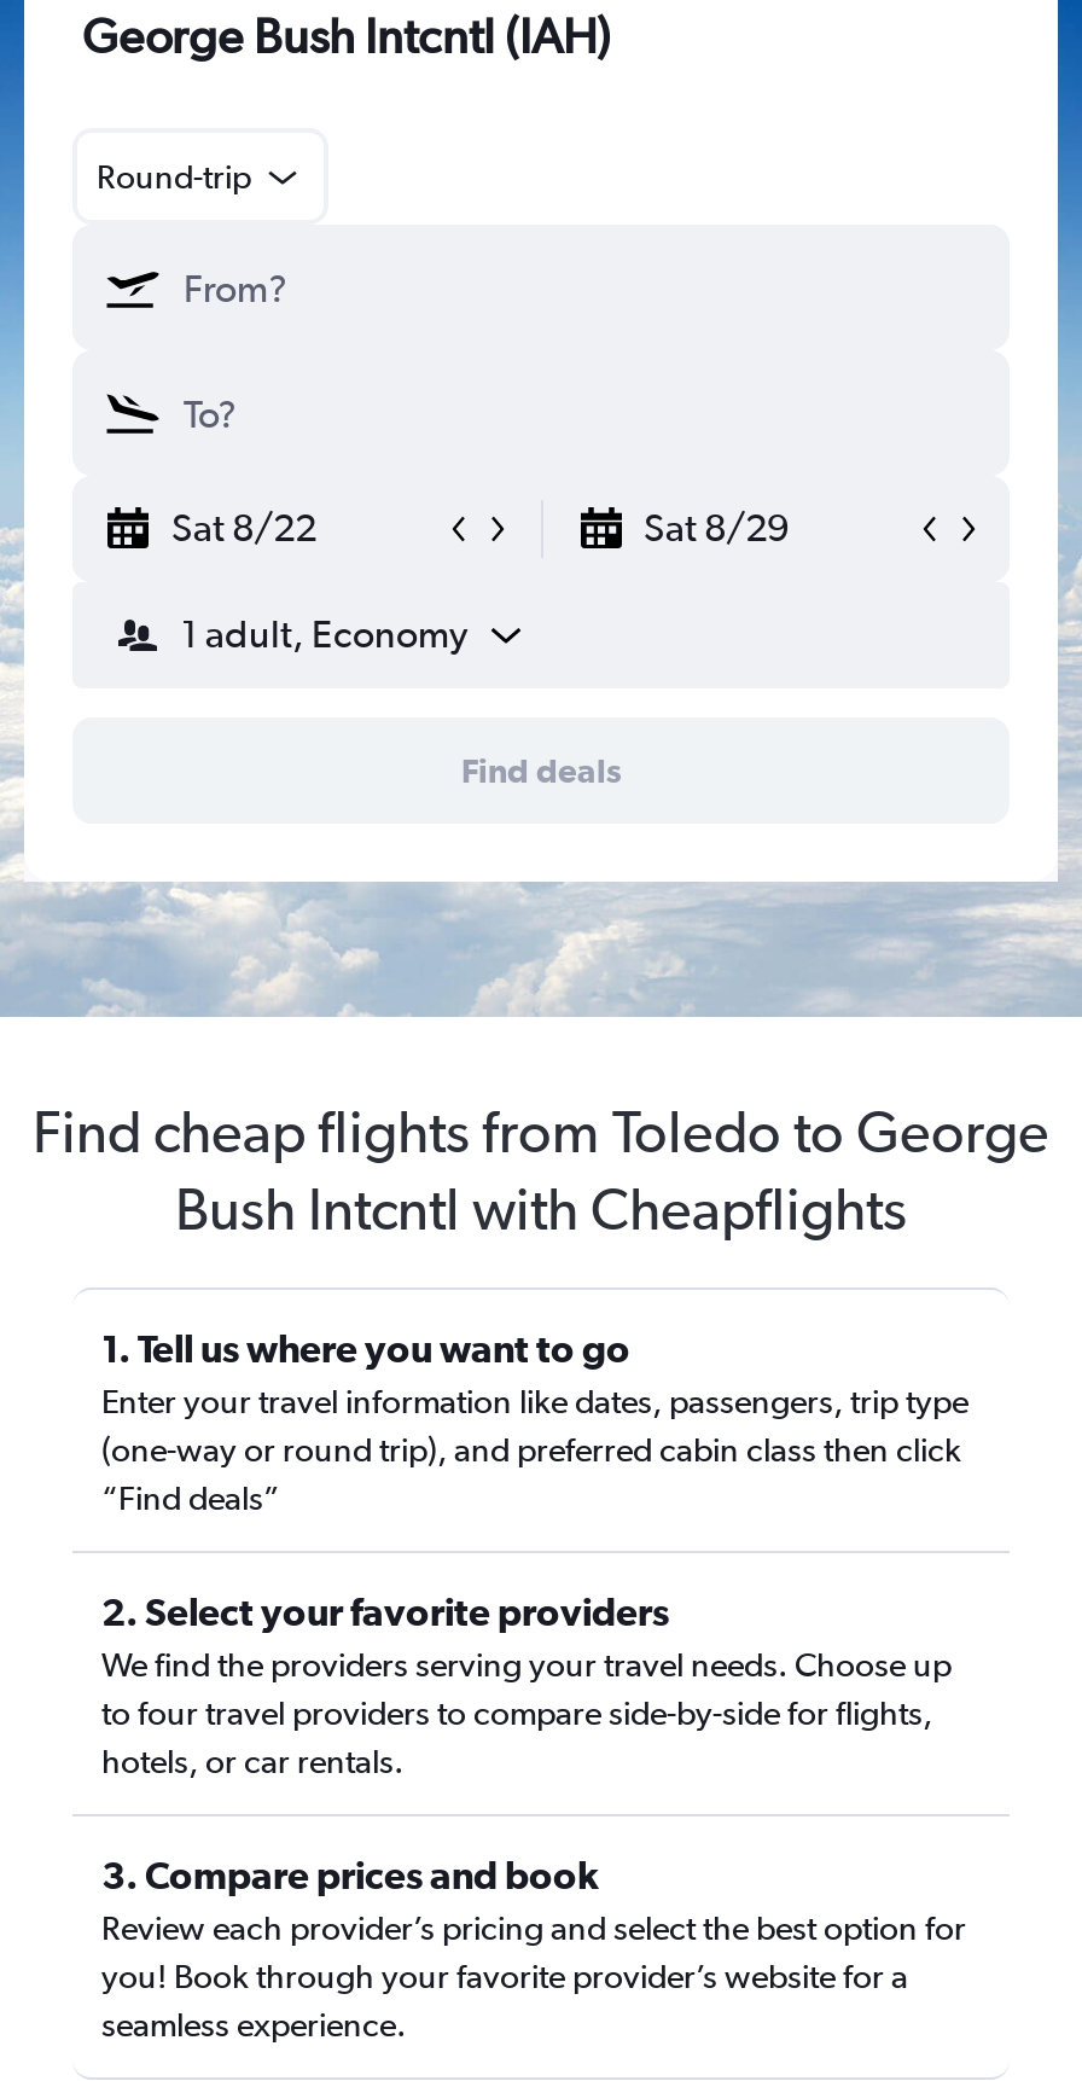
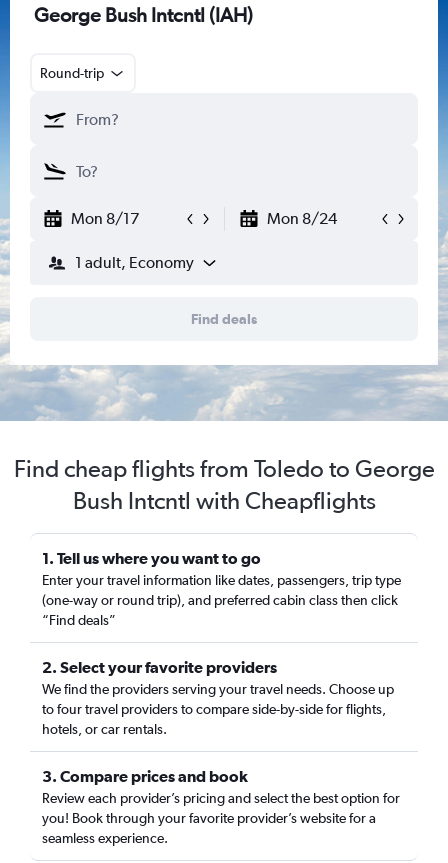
[171,505,789,551] Sat 8/22 | Sat 8/29 -> [71,209,336,228] Mon 8/17 | Mon 8/24

